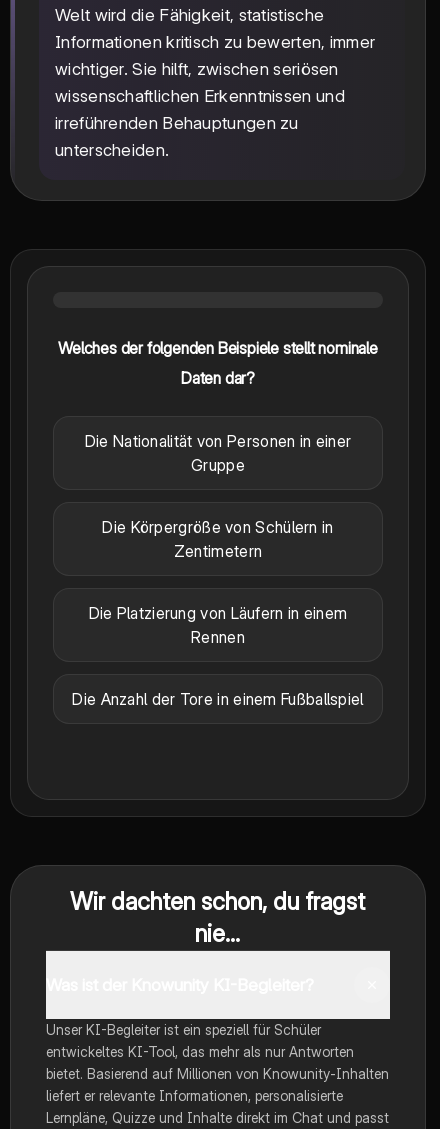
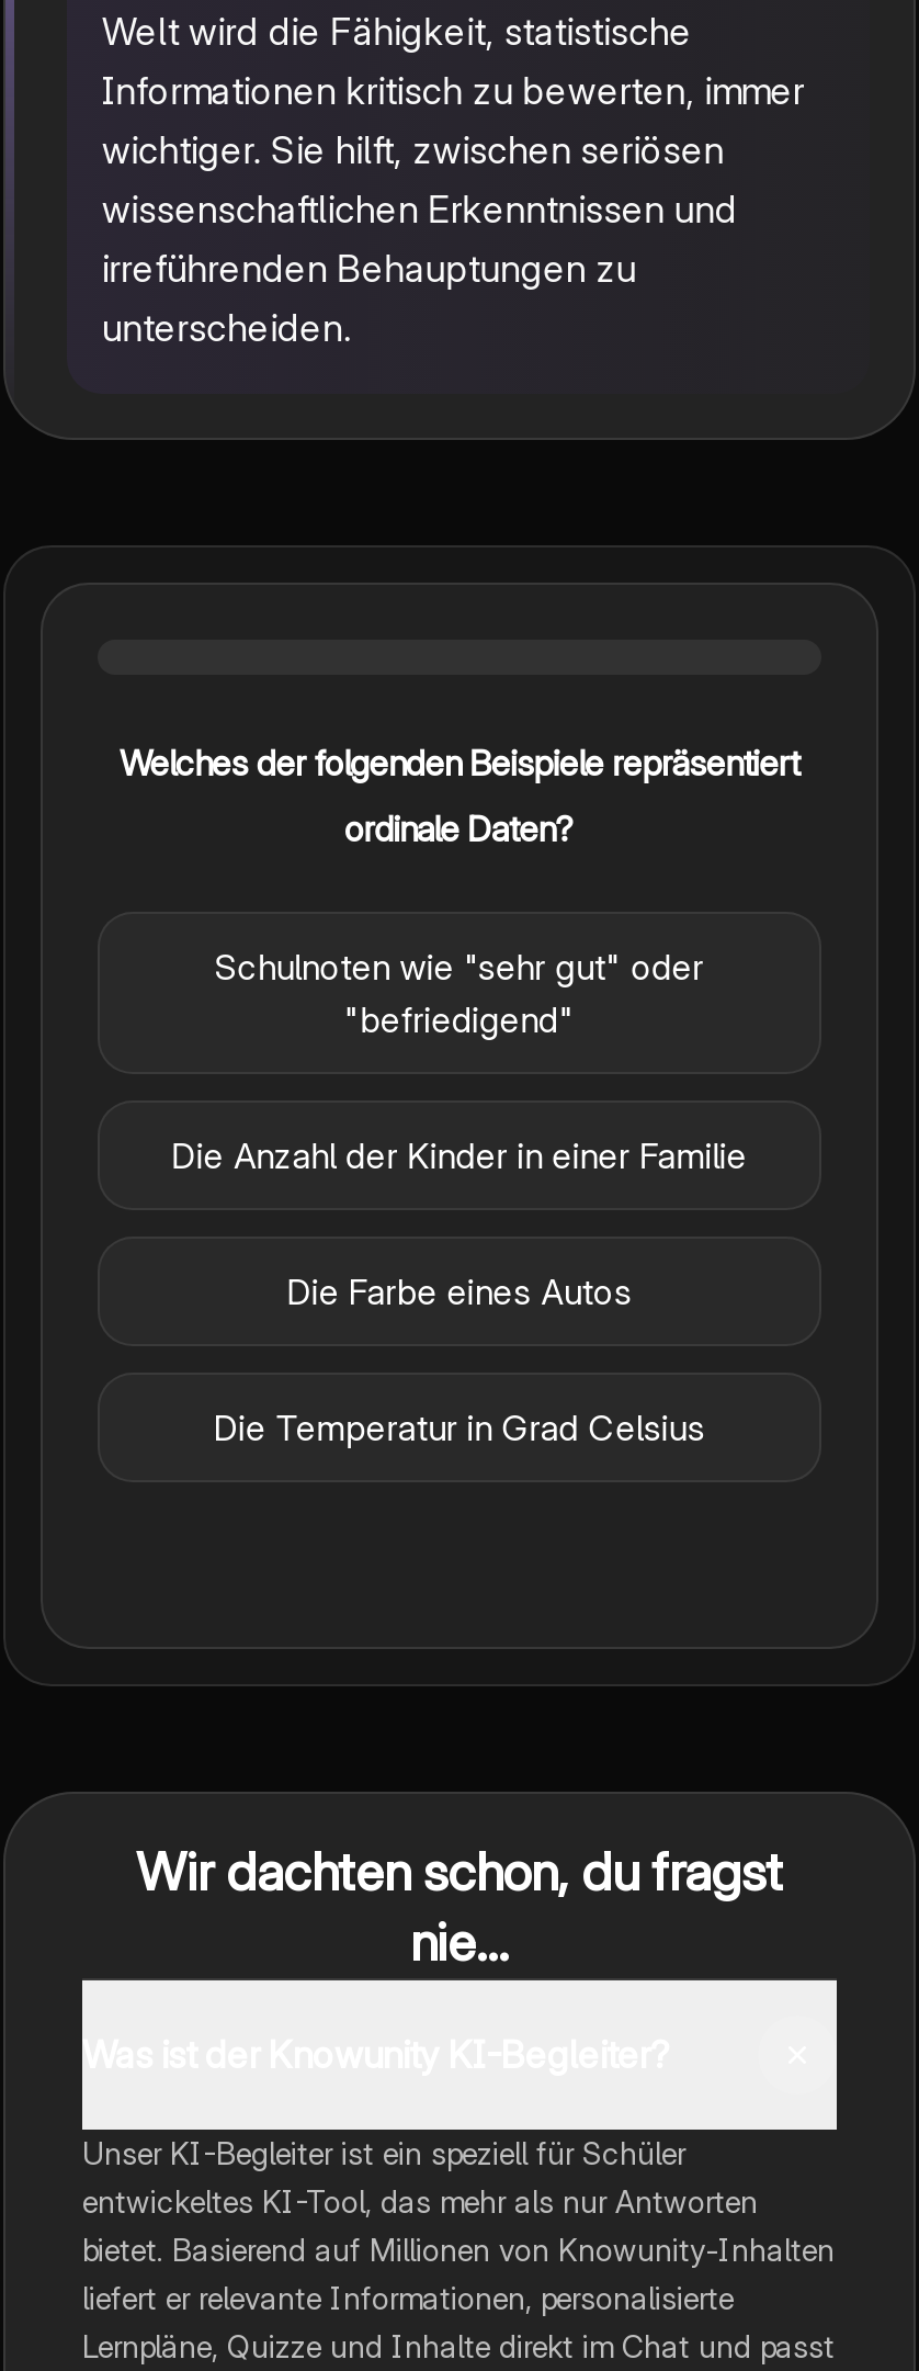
[58,338,378,358] Welches der folgenden Beispiele stellt nominale -> [120,741,799,785] Welches der folgenden Beispiele repräsentiert
[181,368,255,388] Daten dar? -> [344,807,575,851] ordinale Daten?
[85,431,351,475] Die Nationalität von Personen in einer | Gruppe -> [215,945,704,1042] Schulnoten wie "sehr gut" oder | "befriedigend"
[102,517,334,561] Die Körpergröße von Schülern in | Zentimetern -> [172,1134,747,1178] Die Anzahl der Kinder in einer Familie
[89,603,347,647] Die Platzierung von Läufern in einem | Rennen -> [287,1270,632,1314] Die Farbe eines Autos
[72,689,364,709] Die Anzahl der Tore in einem Fußballspiel -> [214,1406,705,1450] Die Temperatur in Grad Celsius

